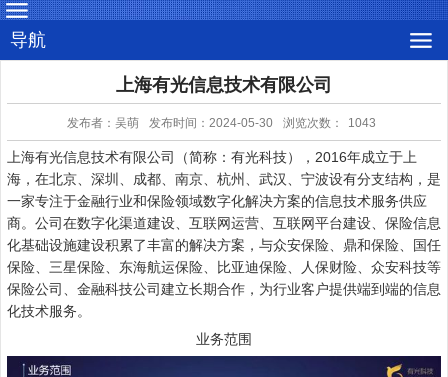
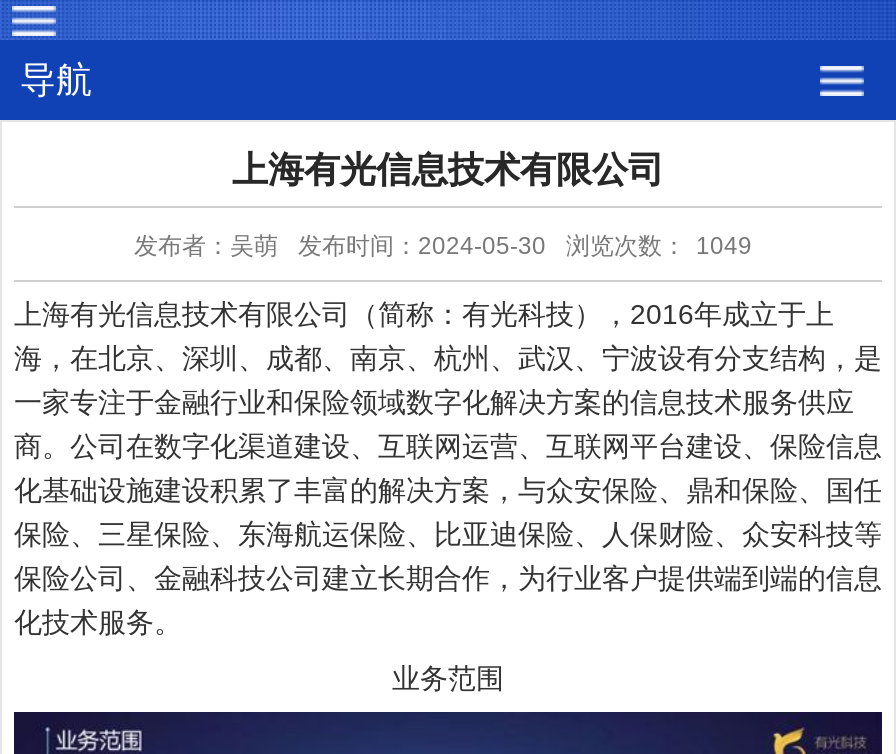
[67,116,376,130] 发布者：吴萌 发布时间：2024-05-30 浏览次数： 1043 -> [134,232,752,260] 发布者：吴萌 发布时间：2024-05-30 浏览次数： 1049

